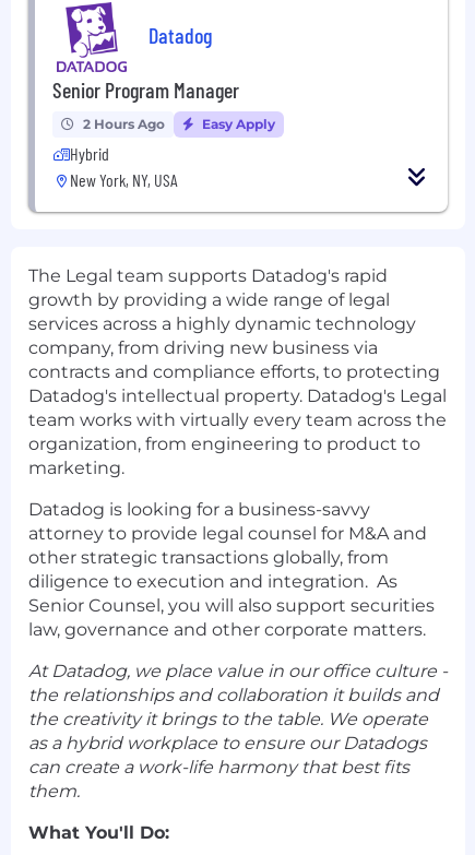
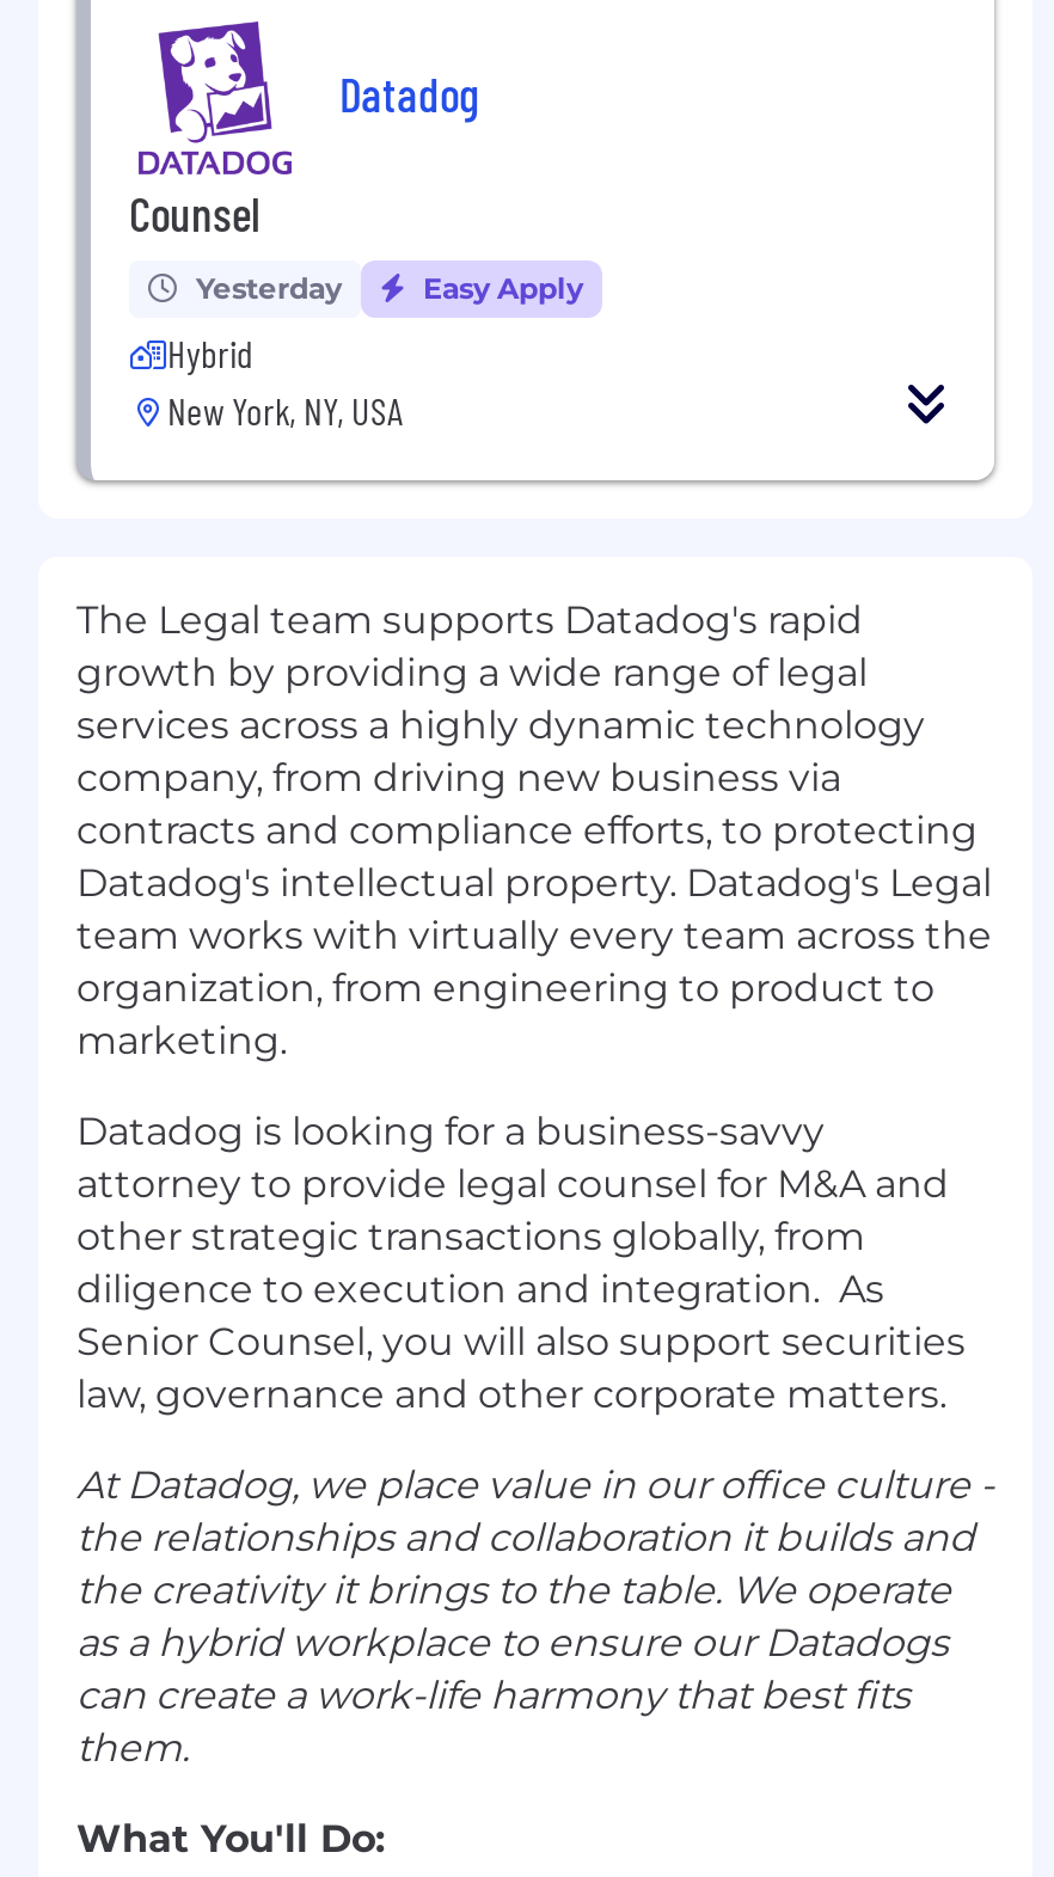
[52,76,239,102] Senior Program Manager -> [129,183,261,240] Counsel
[83,115,165,132] 2 Hours Ago -> [196,269,342,305] Yesterday

